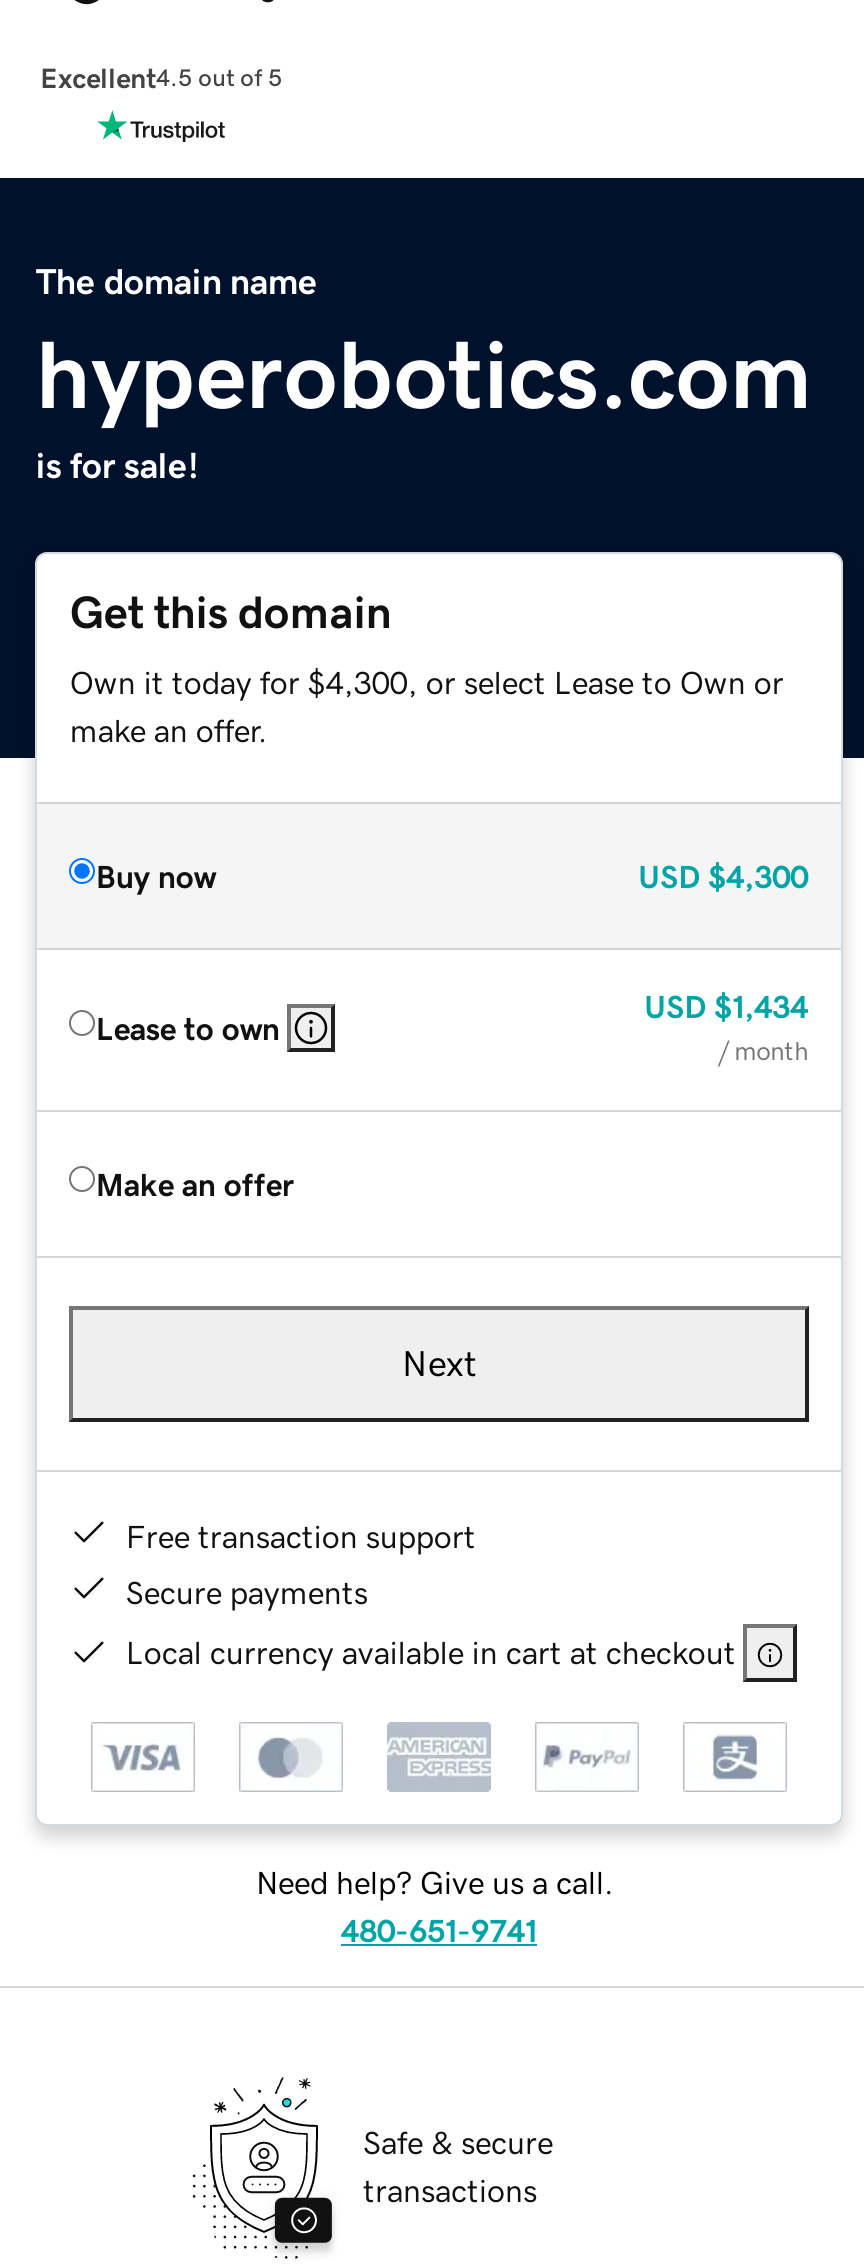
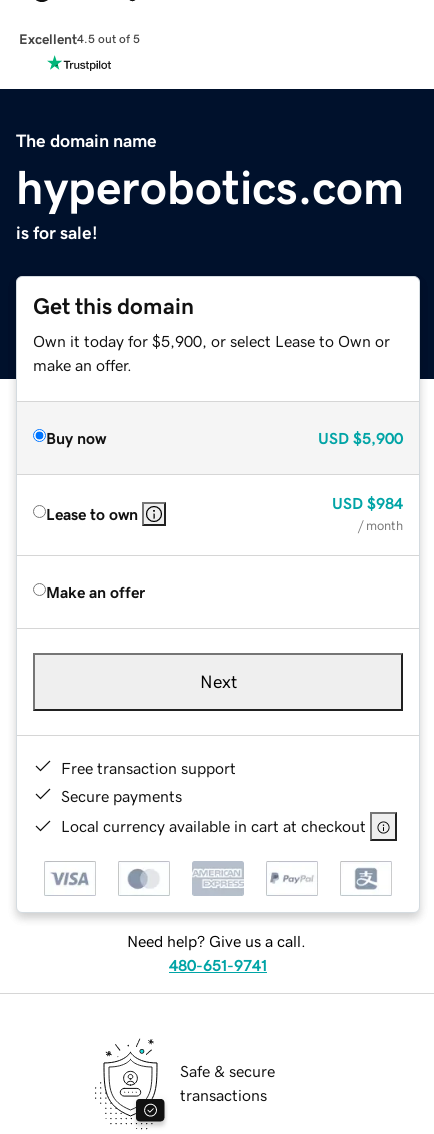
[70,665,784,697] Own it today for $4,300, or select Lease to Own or -> [33,333,390,349] Own it today for $5,900, or select Lease to Own or
[638,859,808,891] USD $4,300 -> [318,430,403,446] USD $5,900
[644,989,808,1021] USD $1,434 -> [332,495,403,511] USD $984

